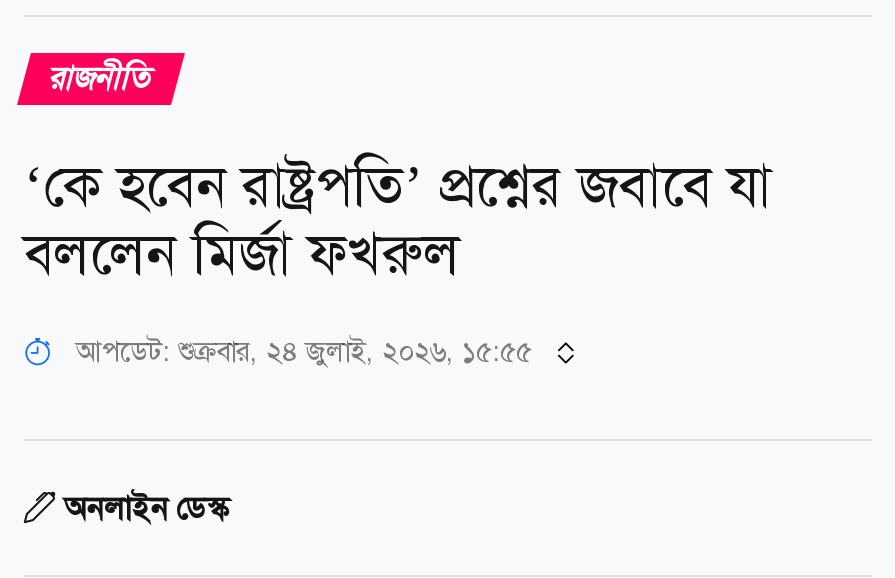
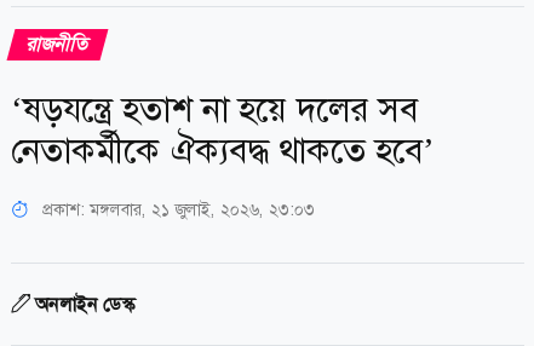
[24,150,772,292] ‘কে হবেন রাষ্ট্রপতি’ প্রশ্নের জবাবে যা | বললেন মির্জা ফখরুল -> [11,87,435,173] ‘ষড়যন্ত্রে হতাশ না হয়ে দলের সব | নেতাকর্মীকে ঐক্যবদ্ধ থাকতে হবে’
[76,334,532,370] আপডেট: শুক্রবার, ২৪ জুলাই, ২০২৬, ১৫:৫৫ -> [38,198,315,220] প্রকাশ: মঙ্গলবার, ২১ জুলাই, ২০২৬, ২৩:০৩

